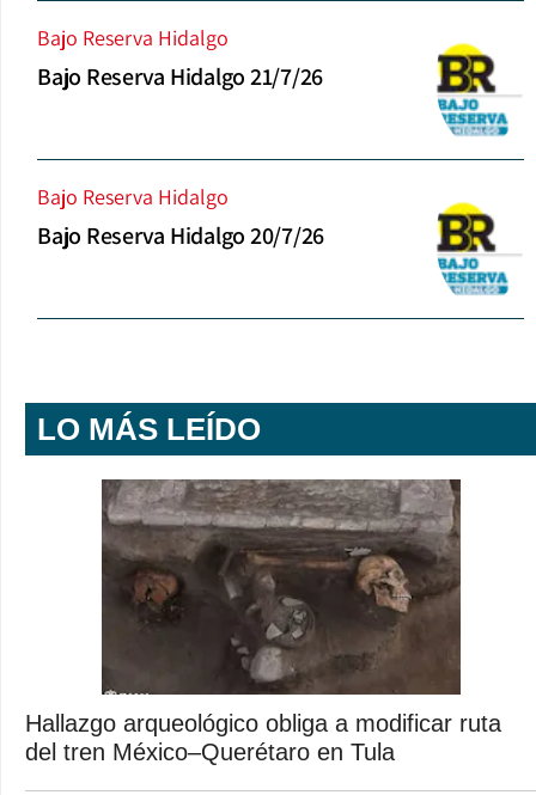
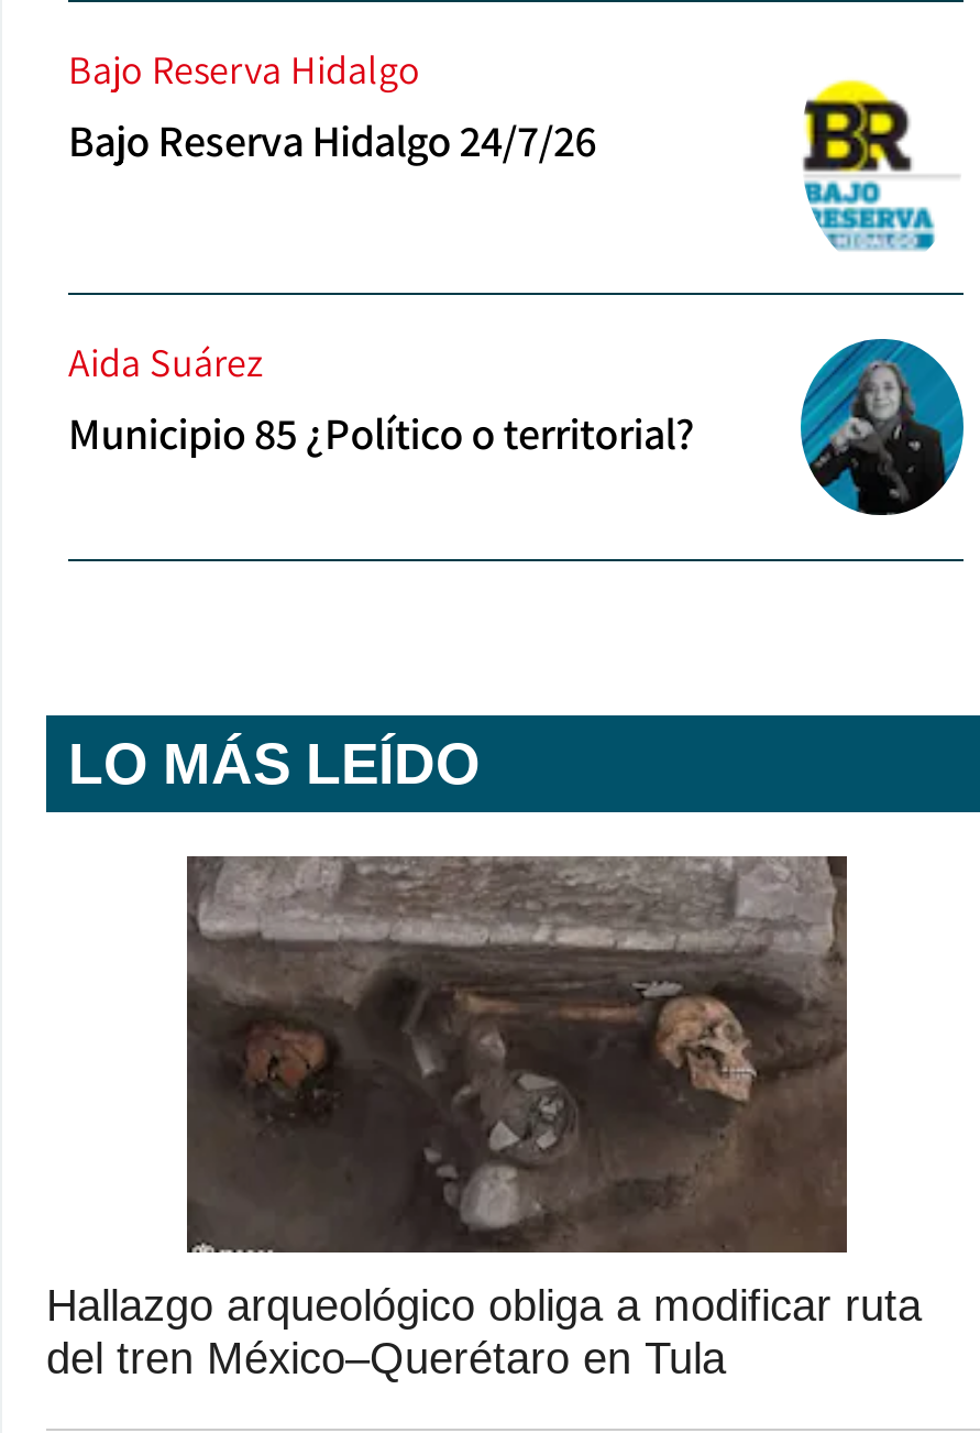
[37,61,323,92] Bajo Reserva Hidalgo 21/7/26 -> [68,113,596,170] Bajo Reserva Hidalgo 24/7/26
[37,183,324,251] Bajo Reserva Hidalgo | Bajo Reserva Hidalgo 20/7/26 -> [68,337,695,462] Aida Suárez | Municipio 85 ¿Político o territorial?
[435,198,524,296] [image] -> [799,337,966,517] [image]

